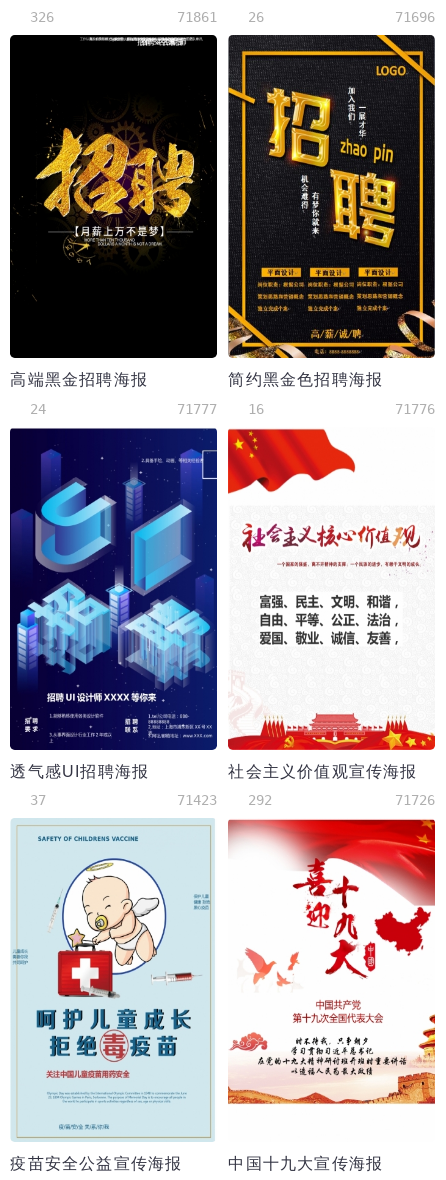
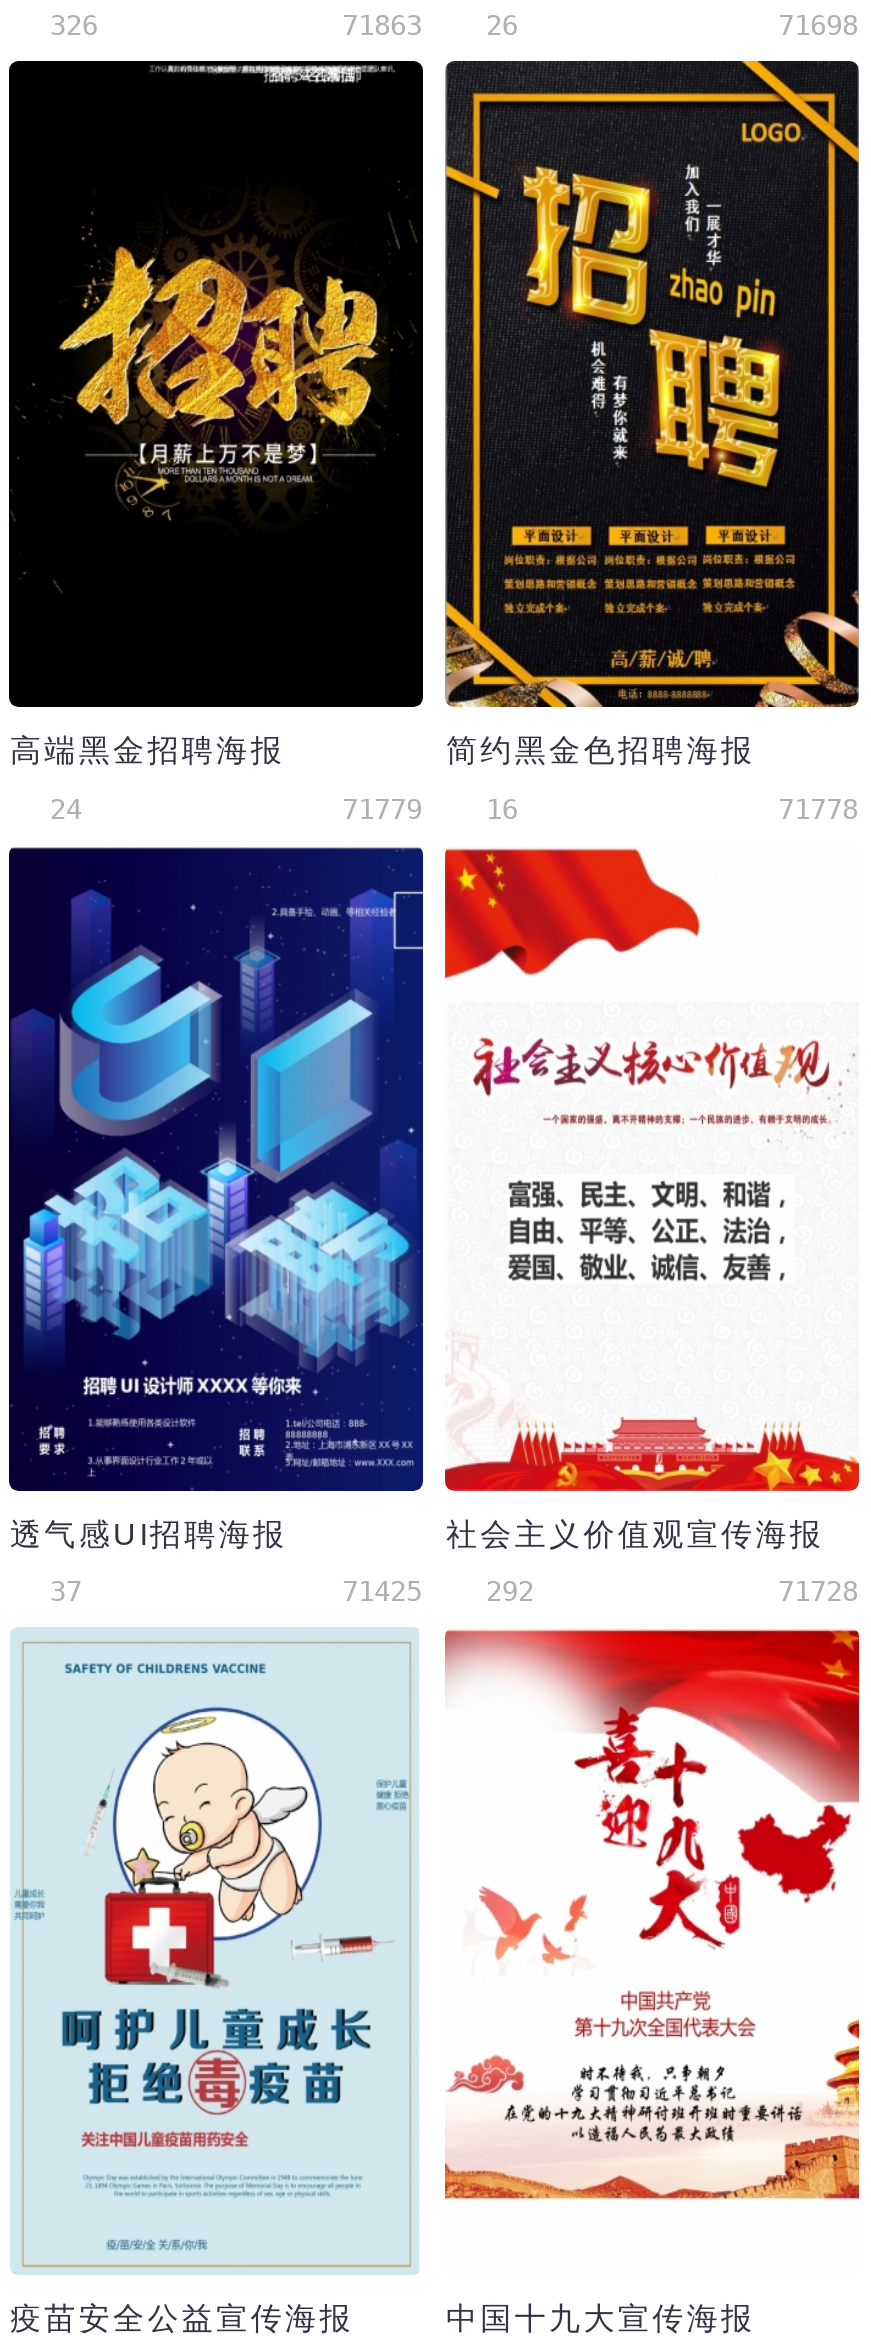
[176,9,264,25] 71861 26 -> [342,9,518,41] 71863 26
[394,9,434,25] 71696 -> [778,9,858,41] 71698
[176,401,264,417] 71777 16 -> [342,792,518,824] 71779 16
[394,401,434,417] 71776 -> [778,792,858,824] 71778
[176,792,272,808] 71423 292 -> [342,1576,534,1608] 71425 292
[394,792,434,808] 71726 -> [778,1576,858,1608] 71728

